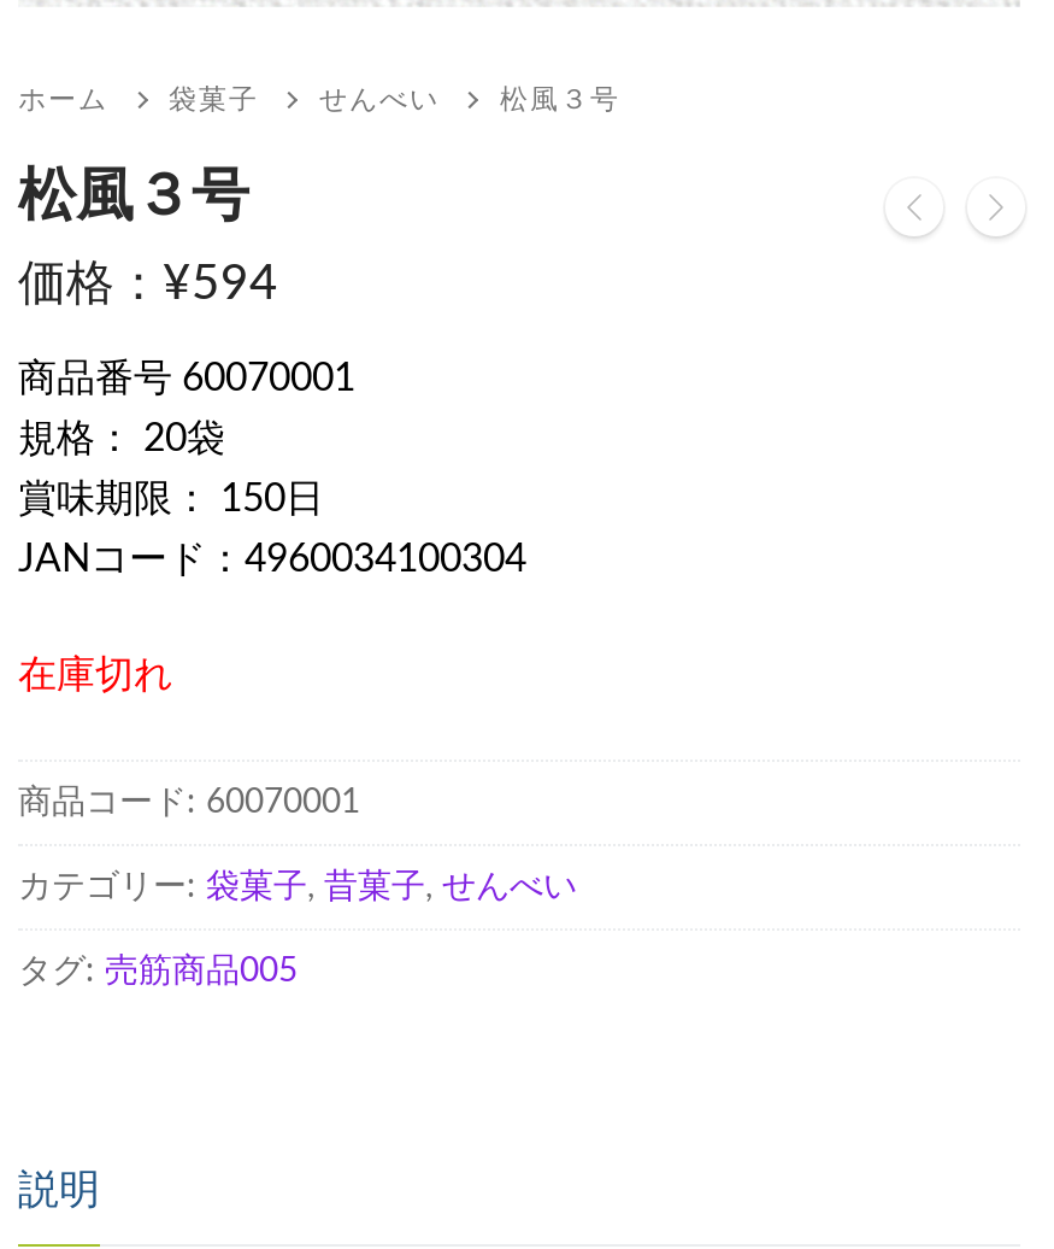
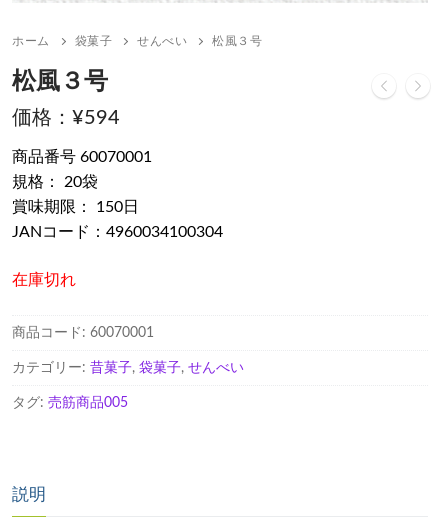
[18,871,577,905] カテゴリー:袋菓子,昔菓子,せんべい -> [12,361,244,375] カテゴリー:昔菓子,袋菓子,せんべい

